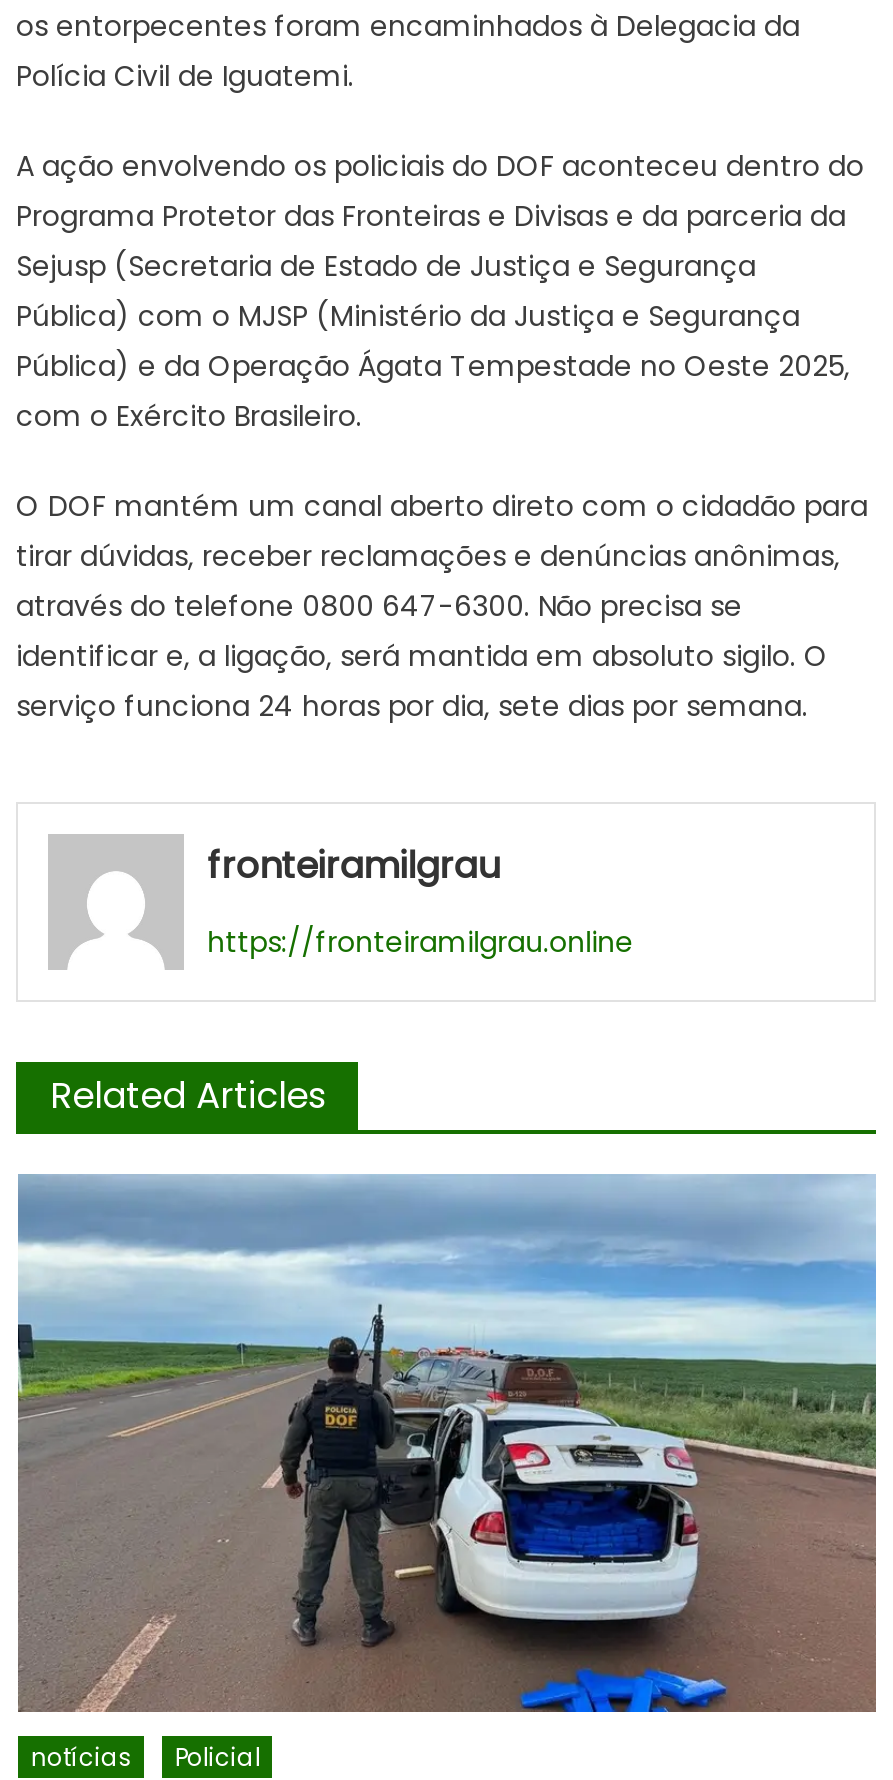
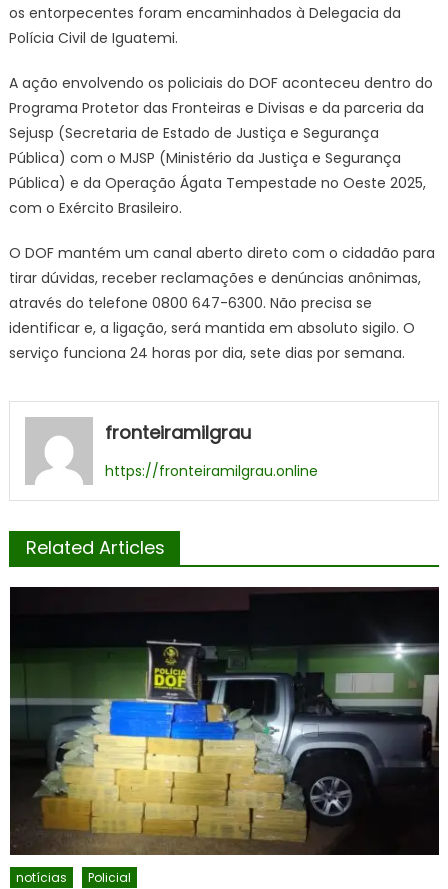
[16,1174,878,1714] [image] -> [9,586,440,856] [image]

